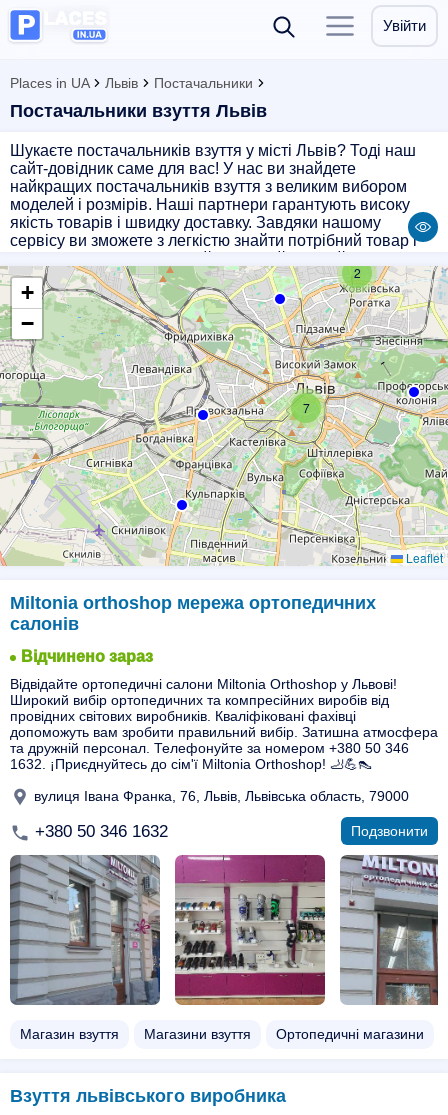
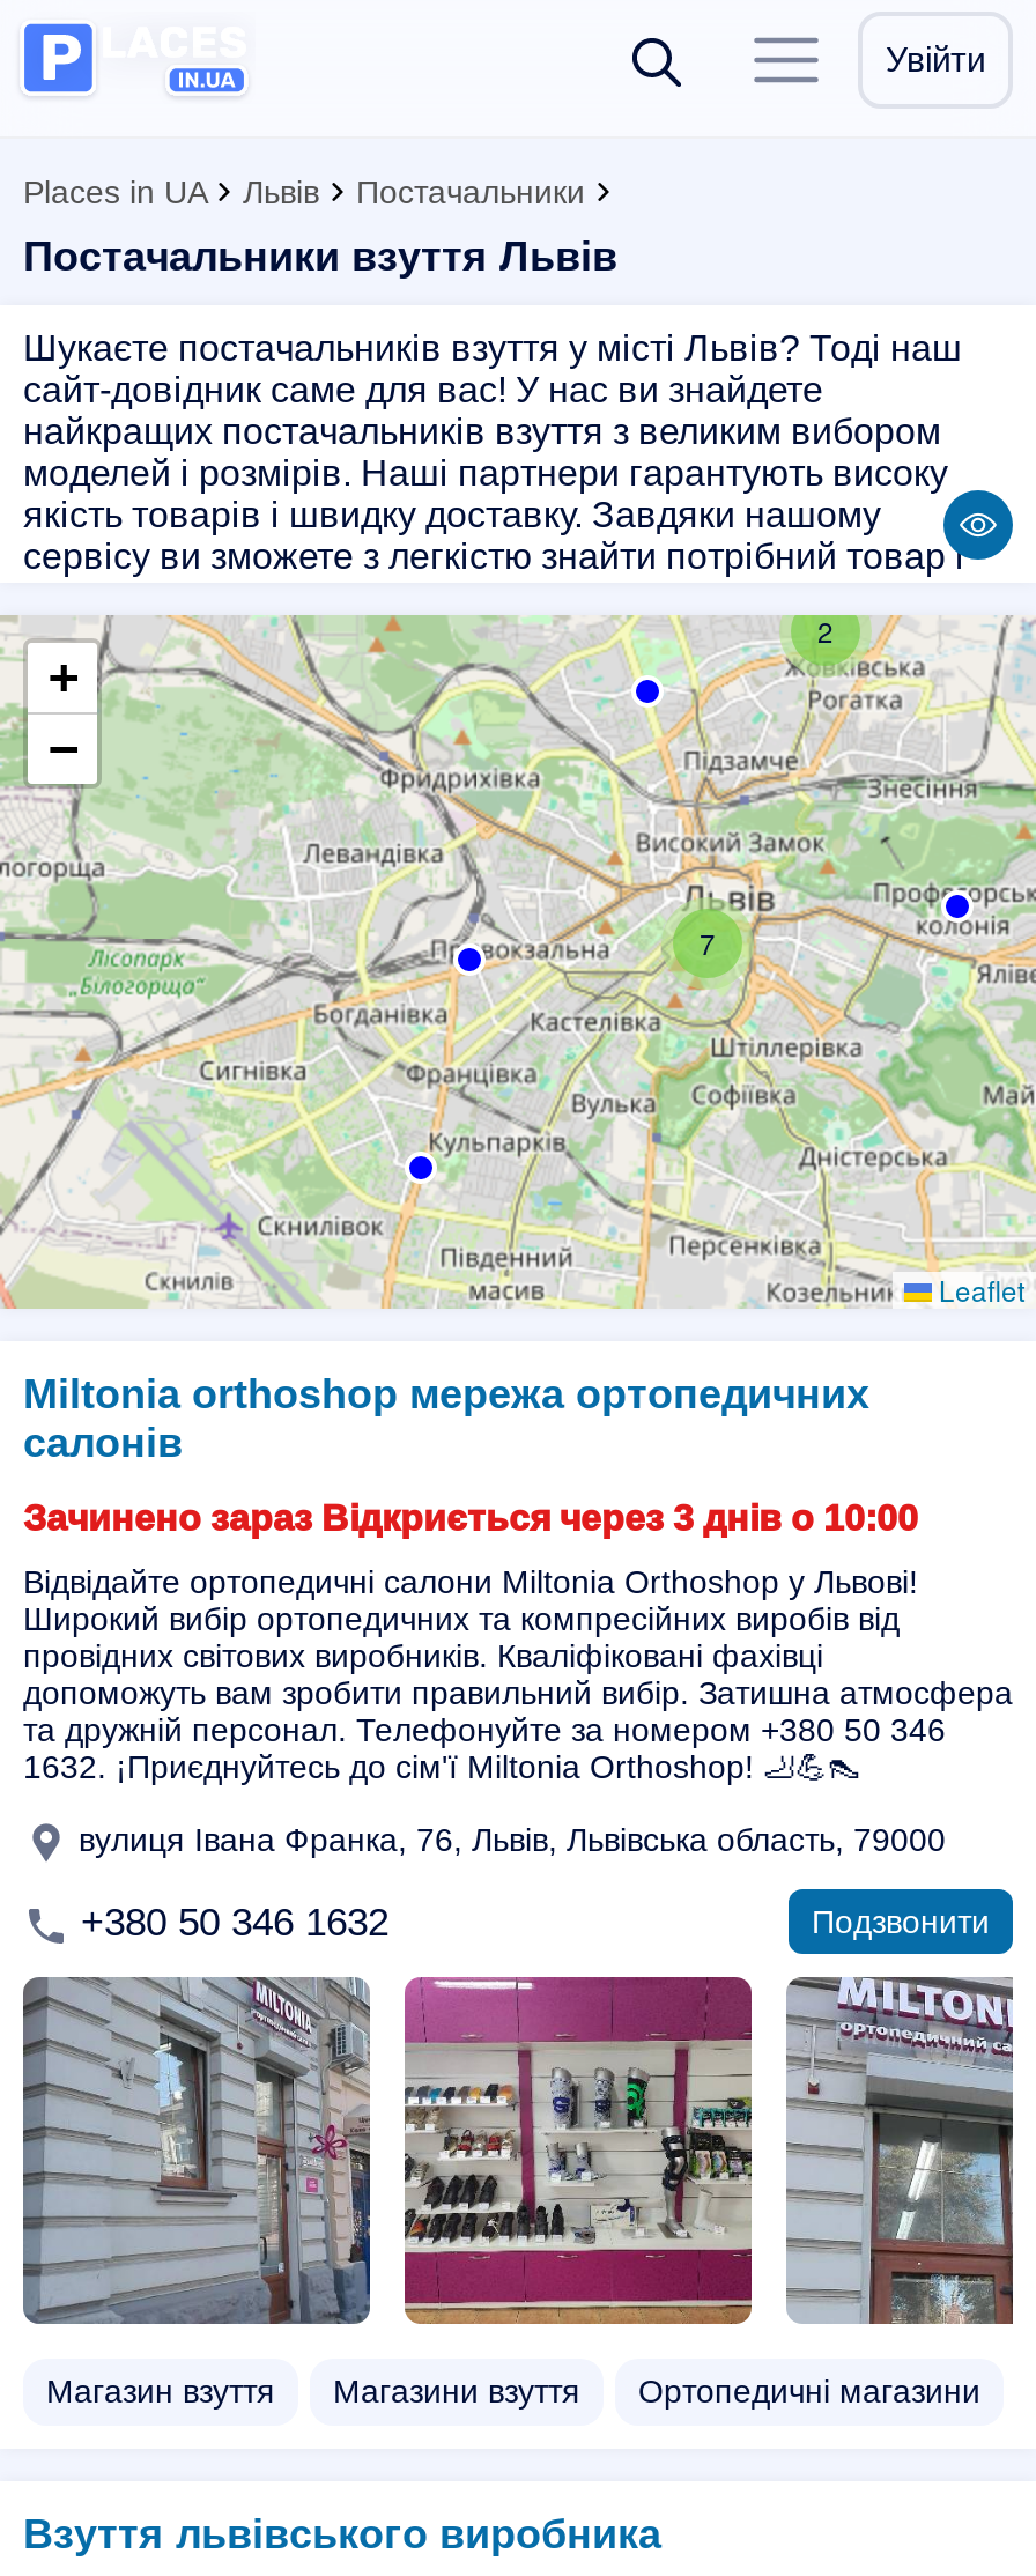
[21,648,153,665] Відчинено зараз -> [23,1498,918,1538] Зачинено зараз Відкриється через 3 днів о 10:00

